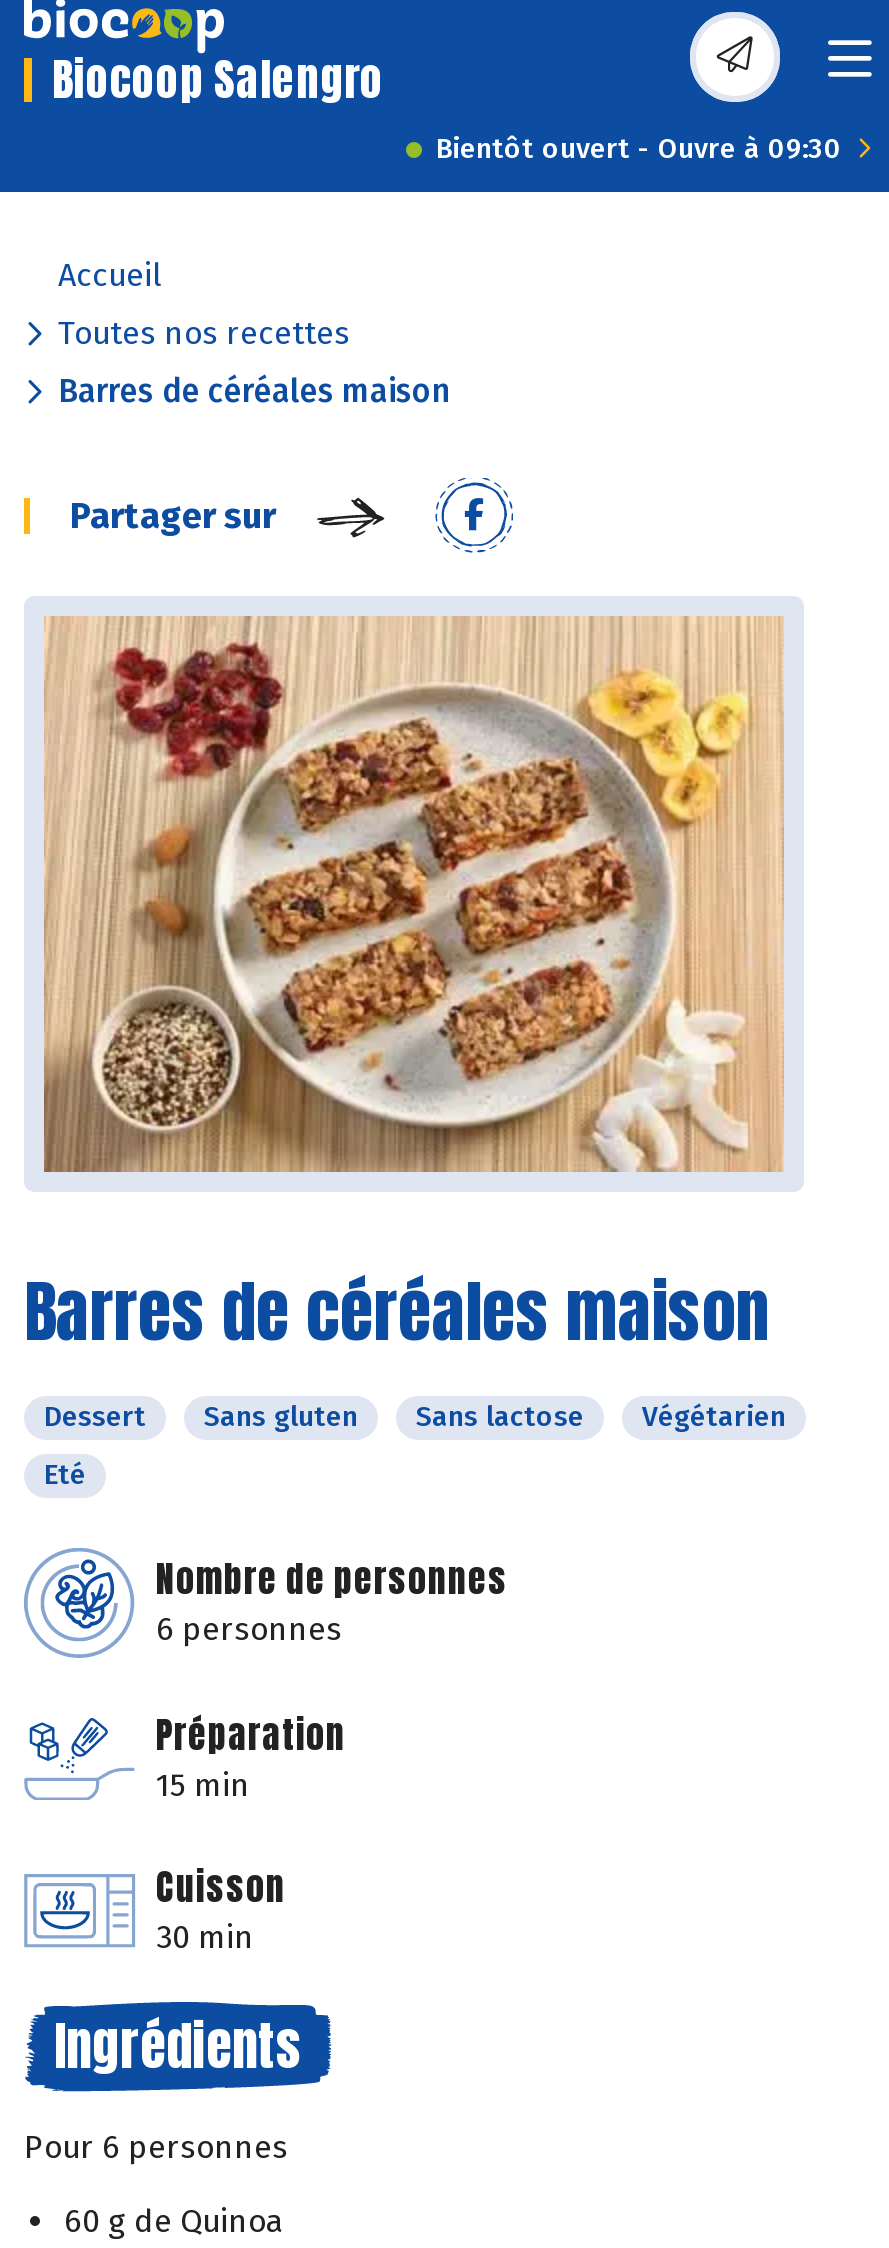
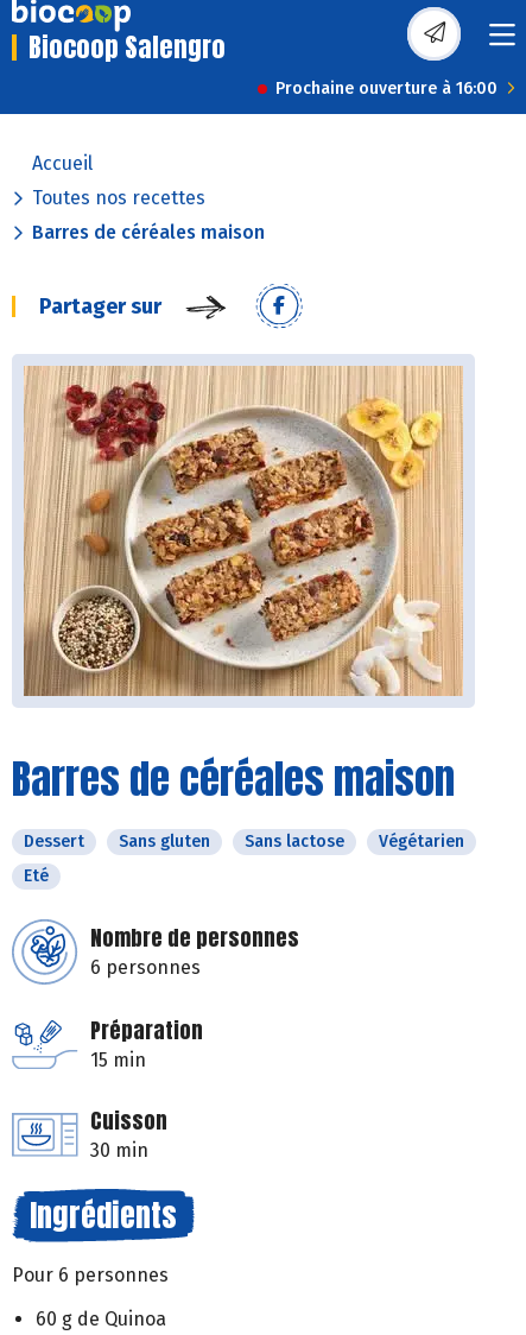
[436,132,842,166] Bientôt ouvert - Ouvre à 09:30 -> [275,78,498,99] Prochaine ouverture à 16:00

